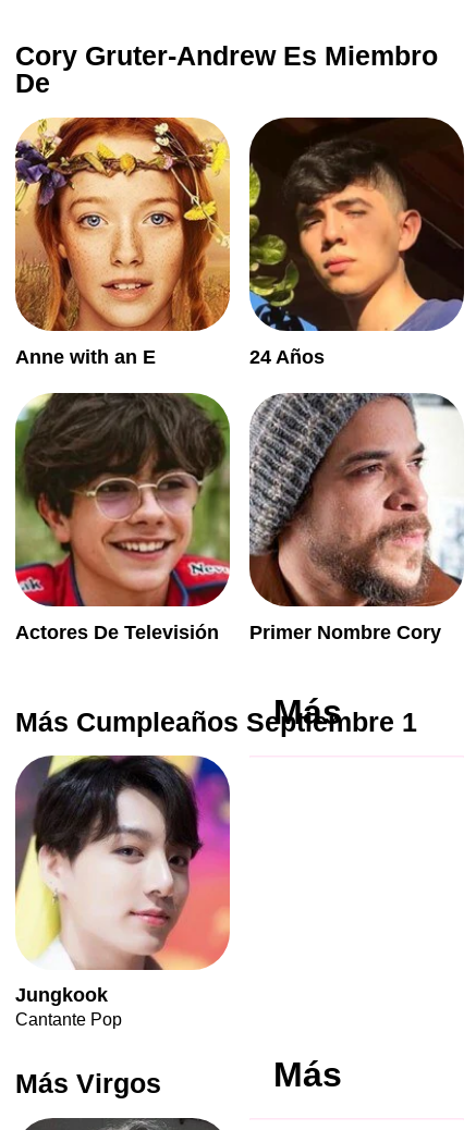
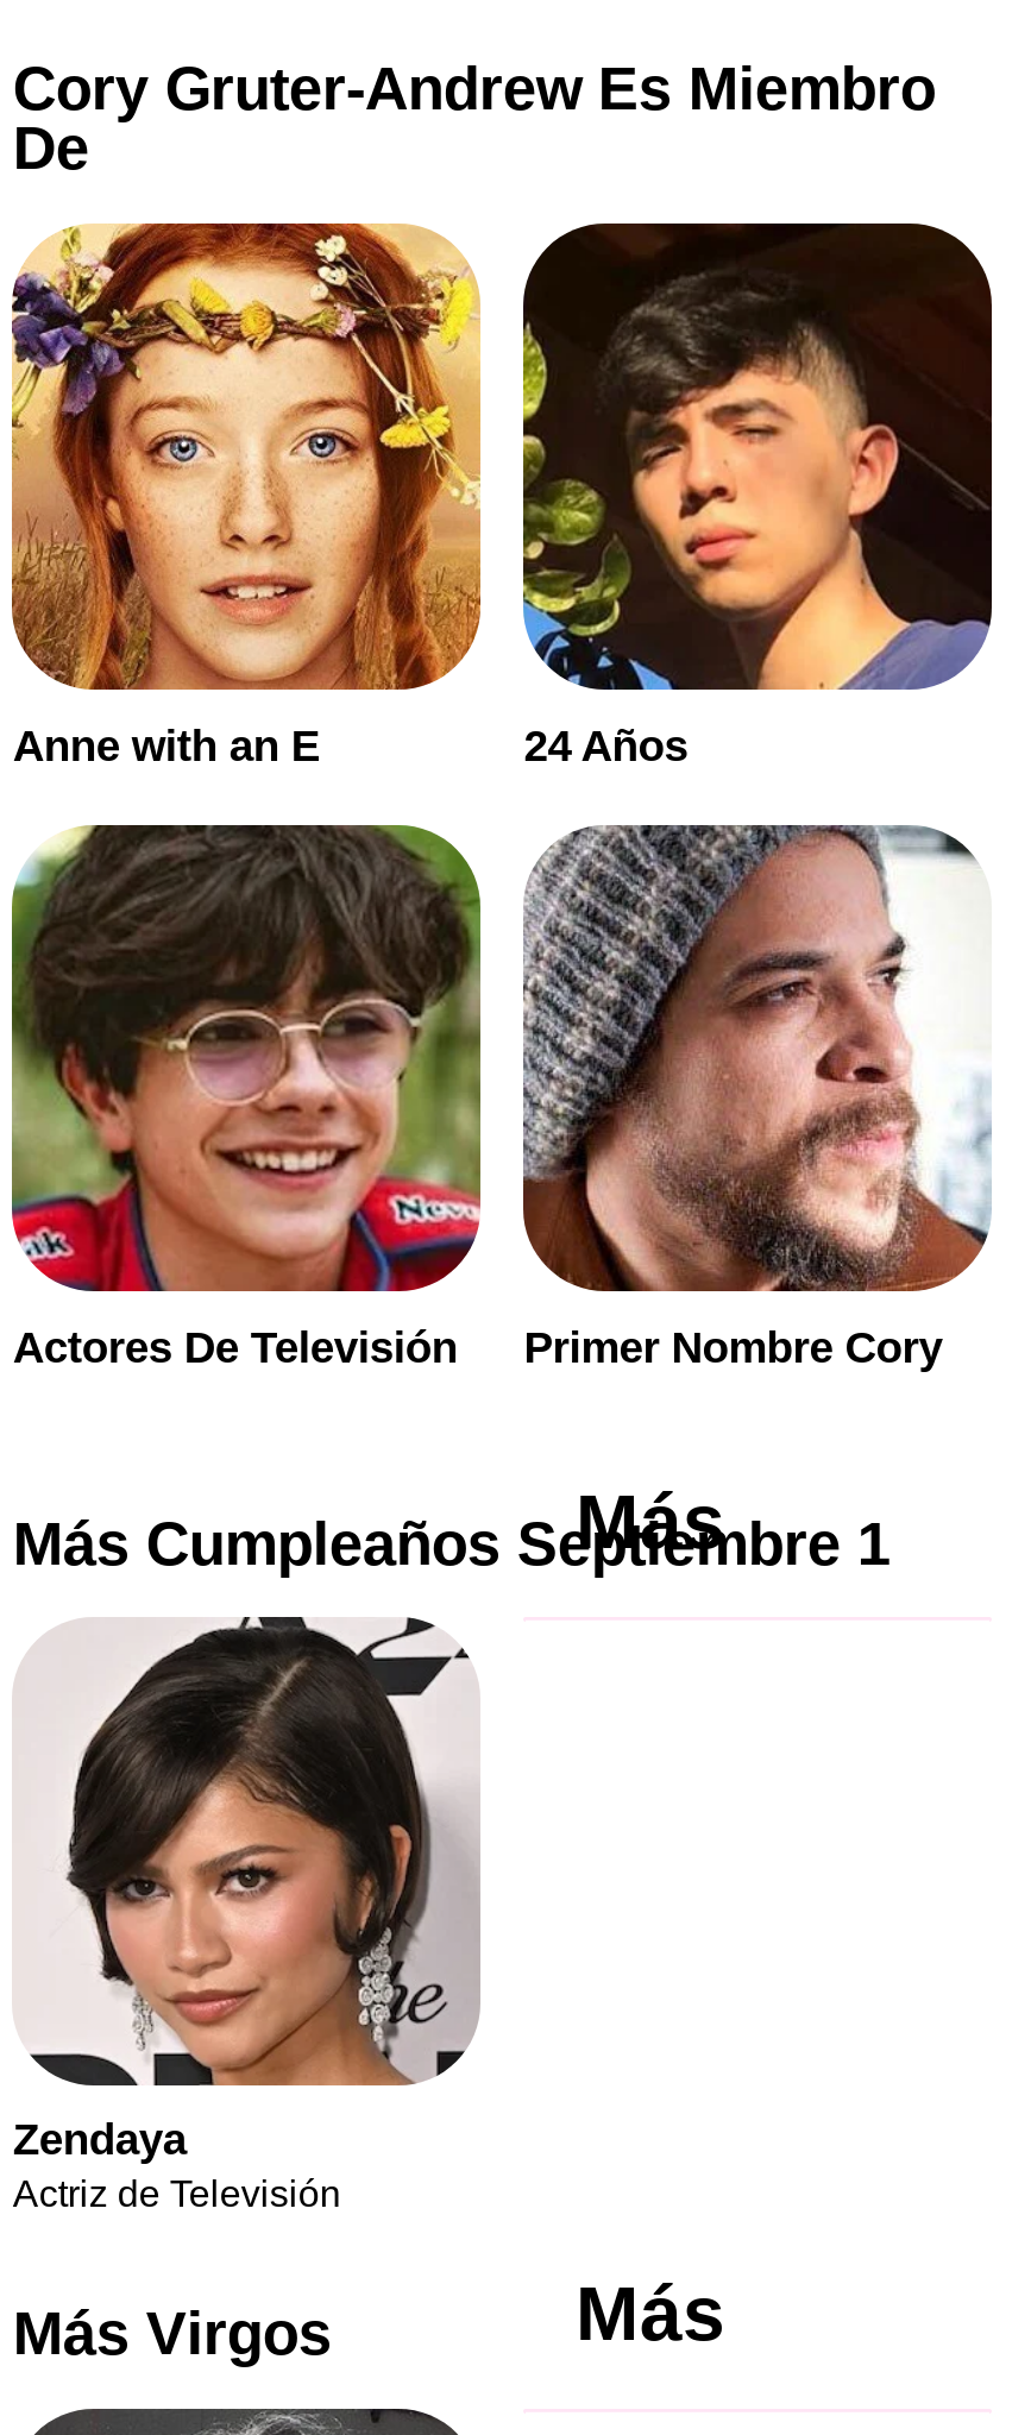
[14,754,231,1029] [image] | Jungkook | Cantante Pop -> [12,1617,480,2214] [image] | Zendaya | Actriz de Televisión

